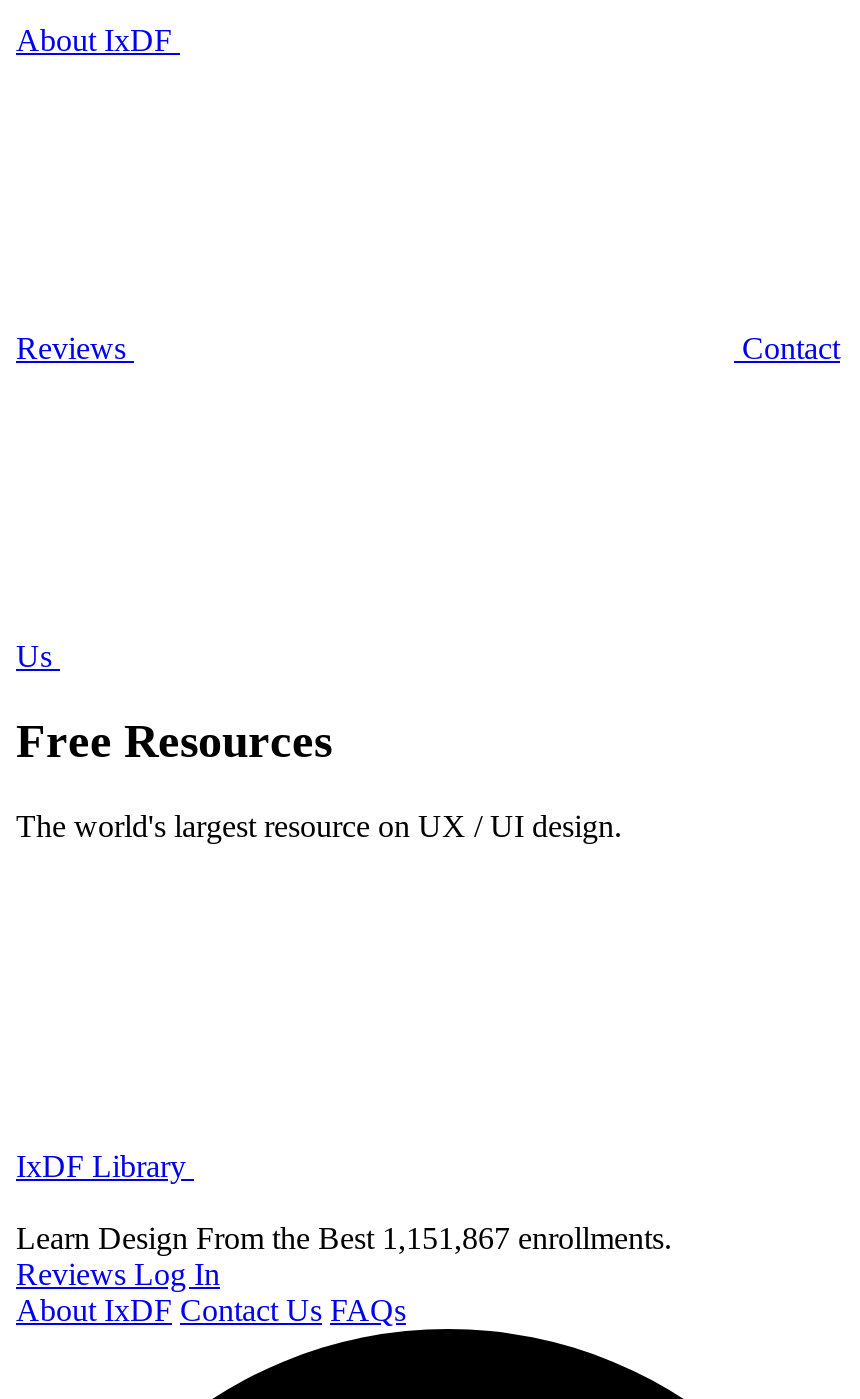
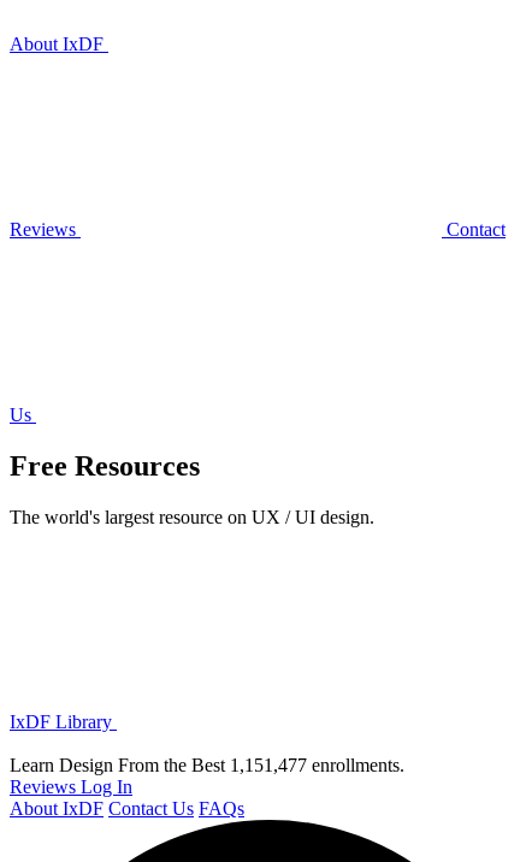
[16,1220,672,1254] Learn Design From the Best 1,151,867 enrollments. -> [10,754,404,775] Learn Design From the Best 1,151,477 enrollments.

